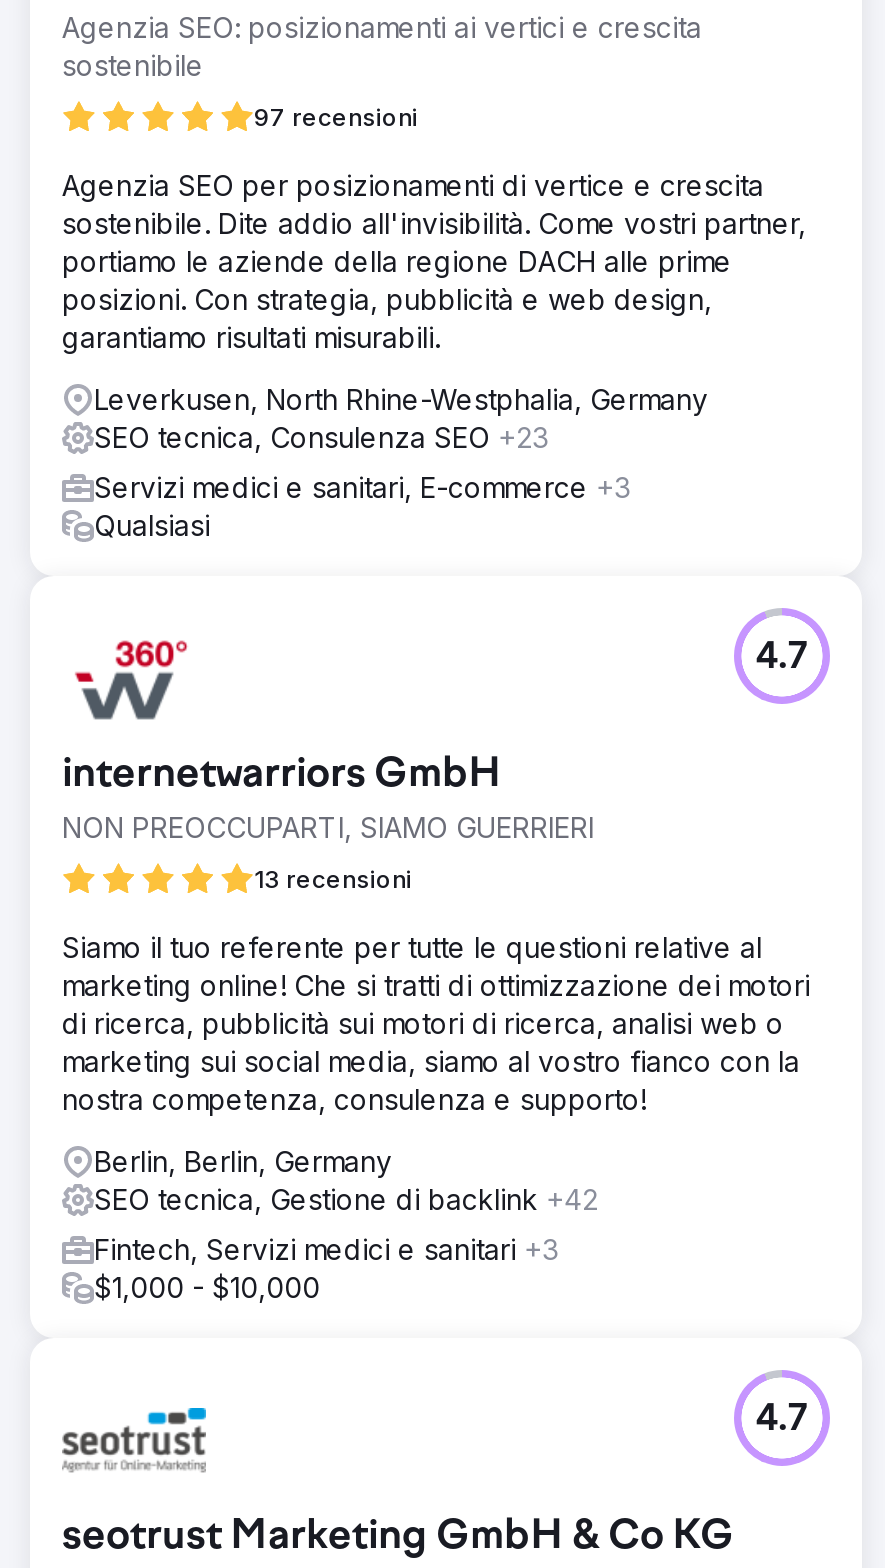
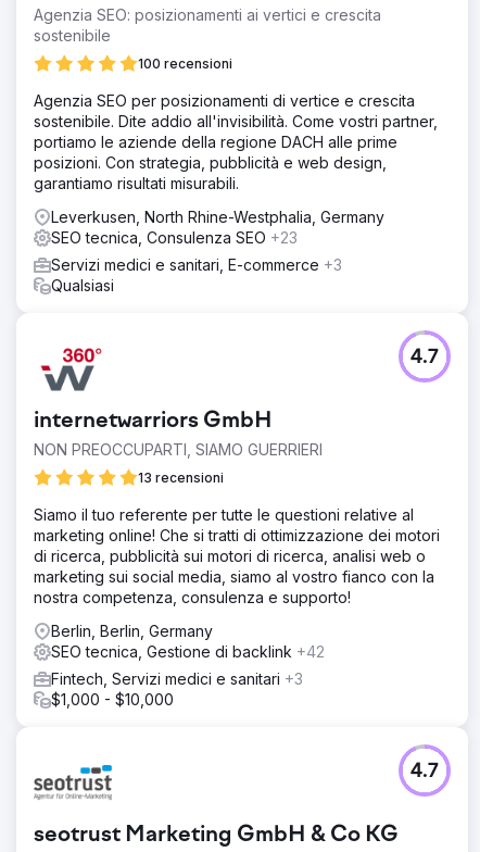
[254,101,418,131] 97 recensioni -> [138,55,232,71] 100 recensioni

